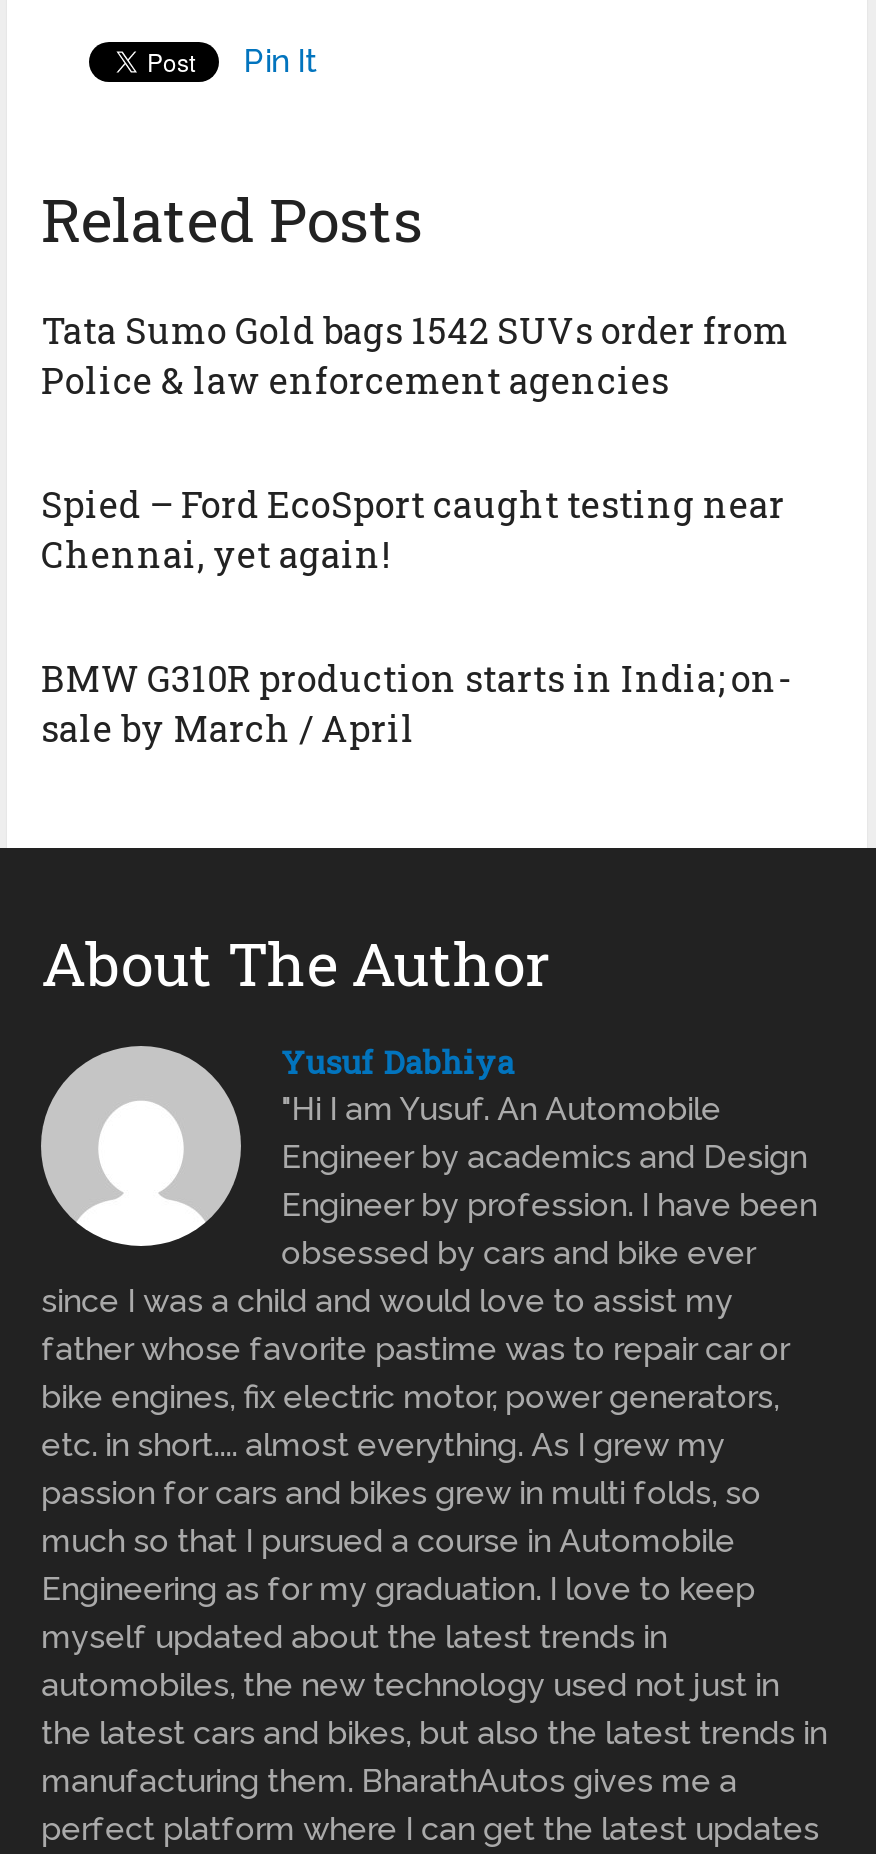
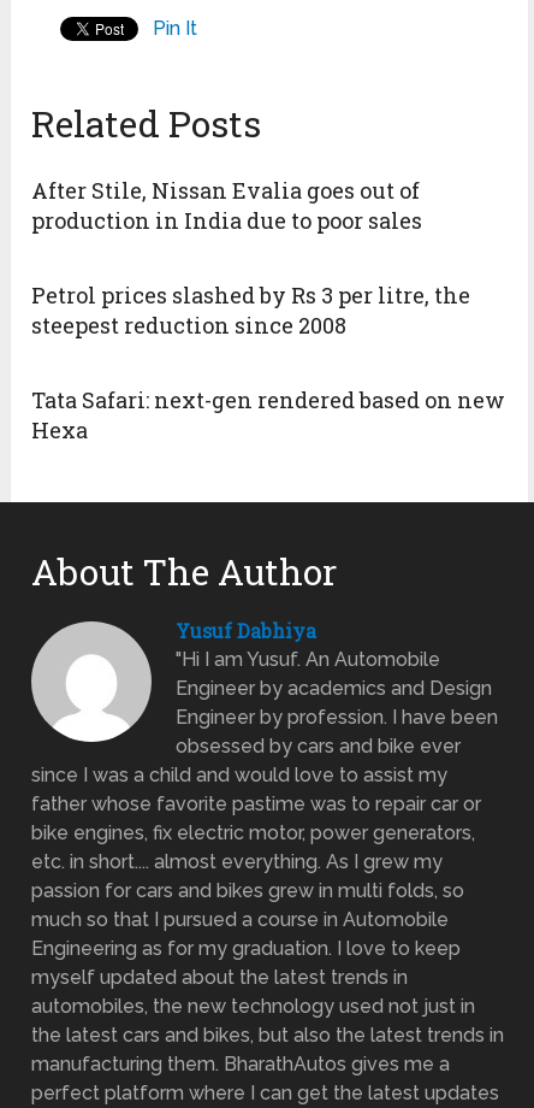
[41,305,789,403] Tata Sumo Gold bags 1542 SUVs order from | Police & law enforcement agencies -> [31,175,422,234] After Stile, Nissan Evalia goes out of | production in India due to poor sales
[41,479,785,577] Spied – Ford EcoSport caught testing near | Chennai, yet again! -> [31,280,470,339] Petrol prices slashed by Rs 3 per litre, the | steepest reduction since 2008
[41,653,789,751] BMW G310R production starts in India; on- | sale by March / April -> [31,385,505,444] Tata Safari: next-gen rendered based on new | Hexa

